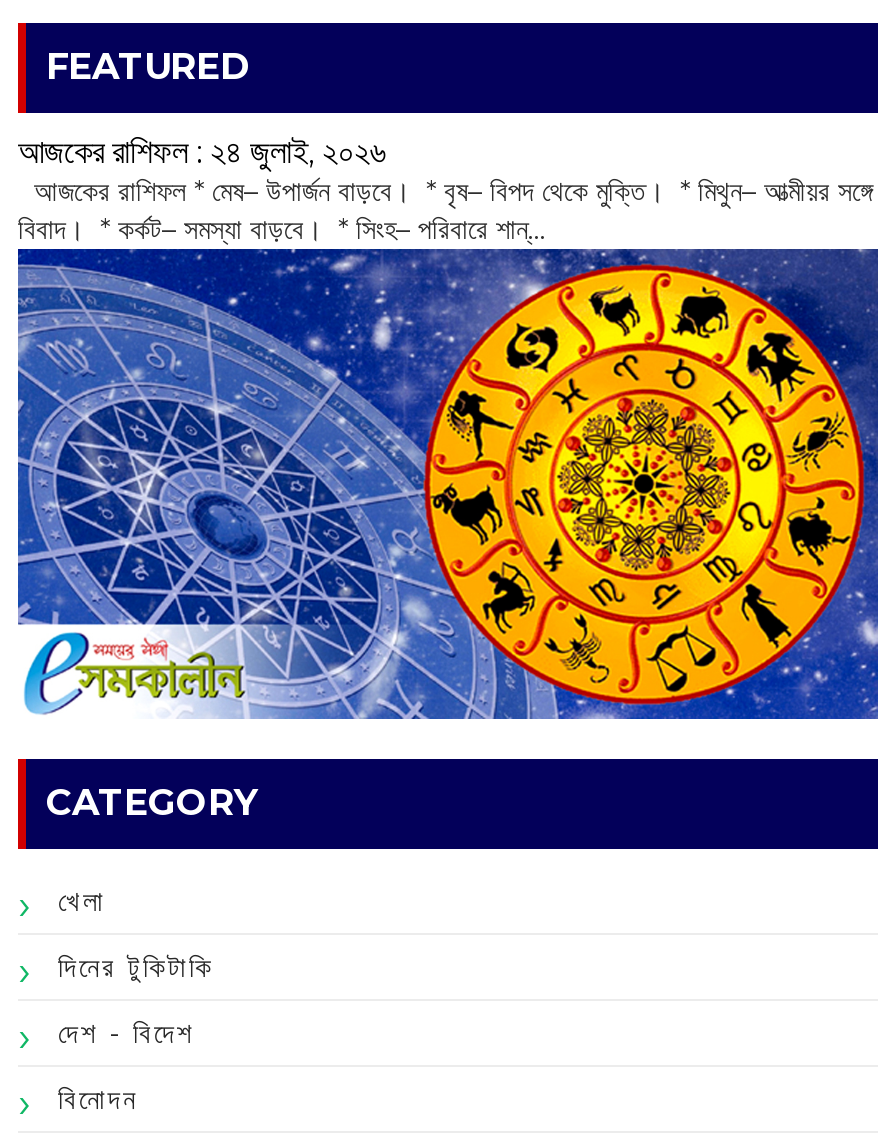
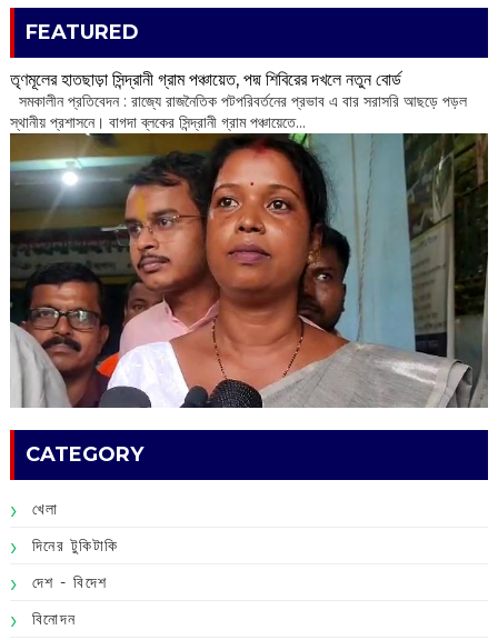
[18,131,874,247] আজকের রাশিফল :‌ ‌‌২৪ জুলাই, ২০২৬ | ‌ আজকের রাশিফল * মেষ– উপার্জন বাড়বে। * বৃষ– বিপদ থেকে মুক্তি। * মিথুন– আত্মীয়র সঙ্গে | বিবাদ। * কর্কট– সমস্যা বাড়বে। * সিংহ– পরিবারে শান্... -> [10,68,467,132] তৃণমূলের হাতছাড়া সিন্দ্রানী গ্রাম পঞ্চায়েত, পদ্ম শিবিরের দখলে নতুন বোর্ড | সমকালীন প্রতিবেদন : রাজ্যে রাজনৈতিক পটপরিবর্তনের প্রভাব এ বার সরাসরি আছড়ে পড়ল | স্থানীয় প্রশাসনে। বাগদা ব্লকের সিন্দ্রানী গ্রাম পঞ্চায়েতে...
[16,247,880,721] [image] -> [9,132,489,409] [image]

